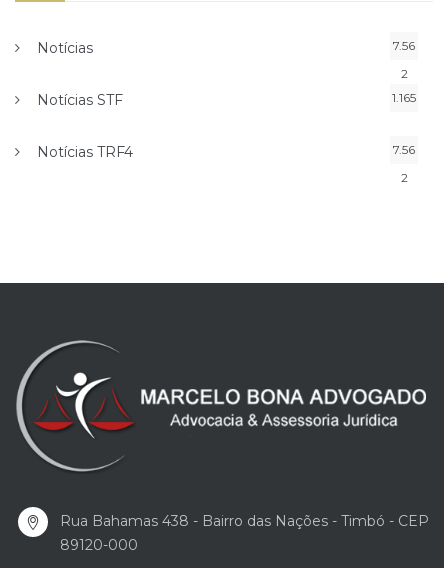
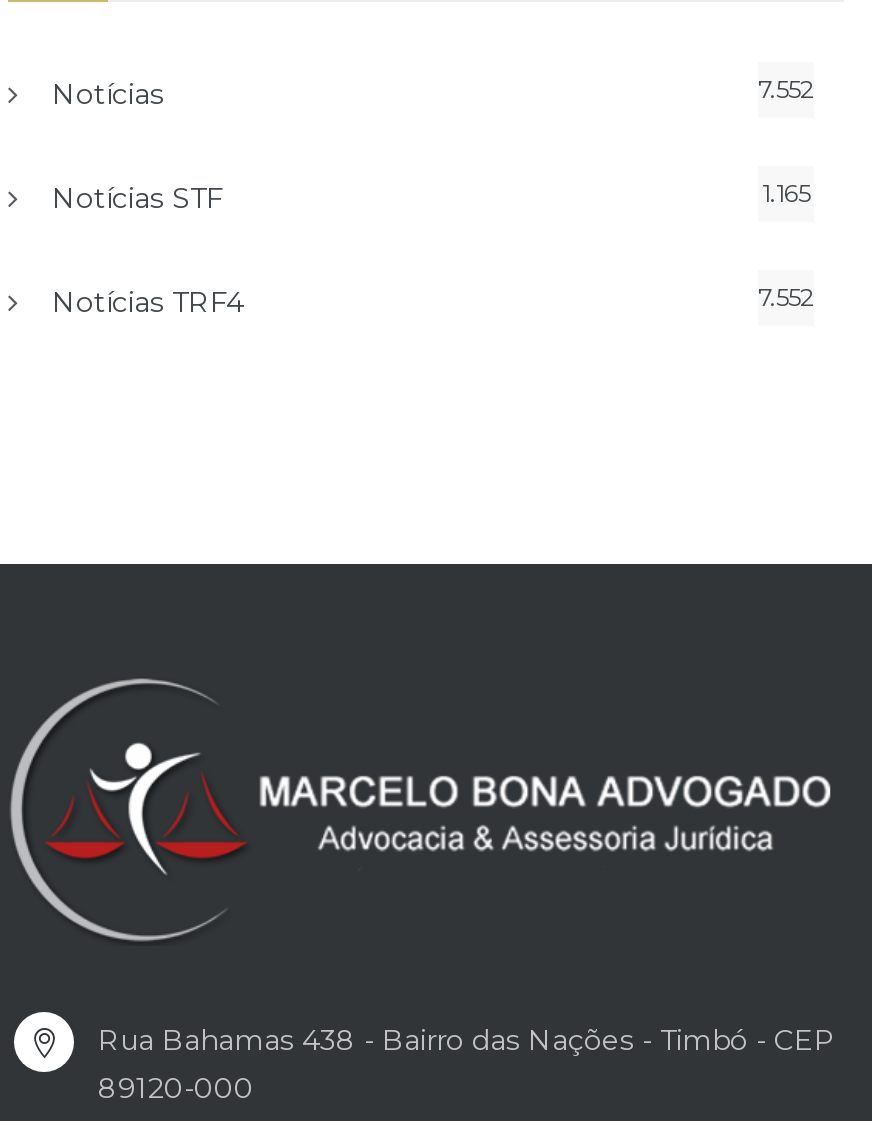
[393,38,415,81] 7.56 | 2 -> [758,75,814,105] 7.552
[393,142,415,185] 7.56 | 2 -> [758,283,814,313] 7.552

